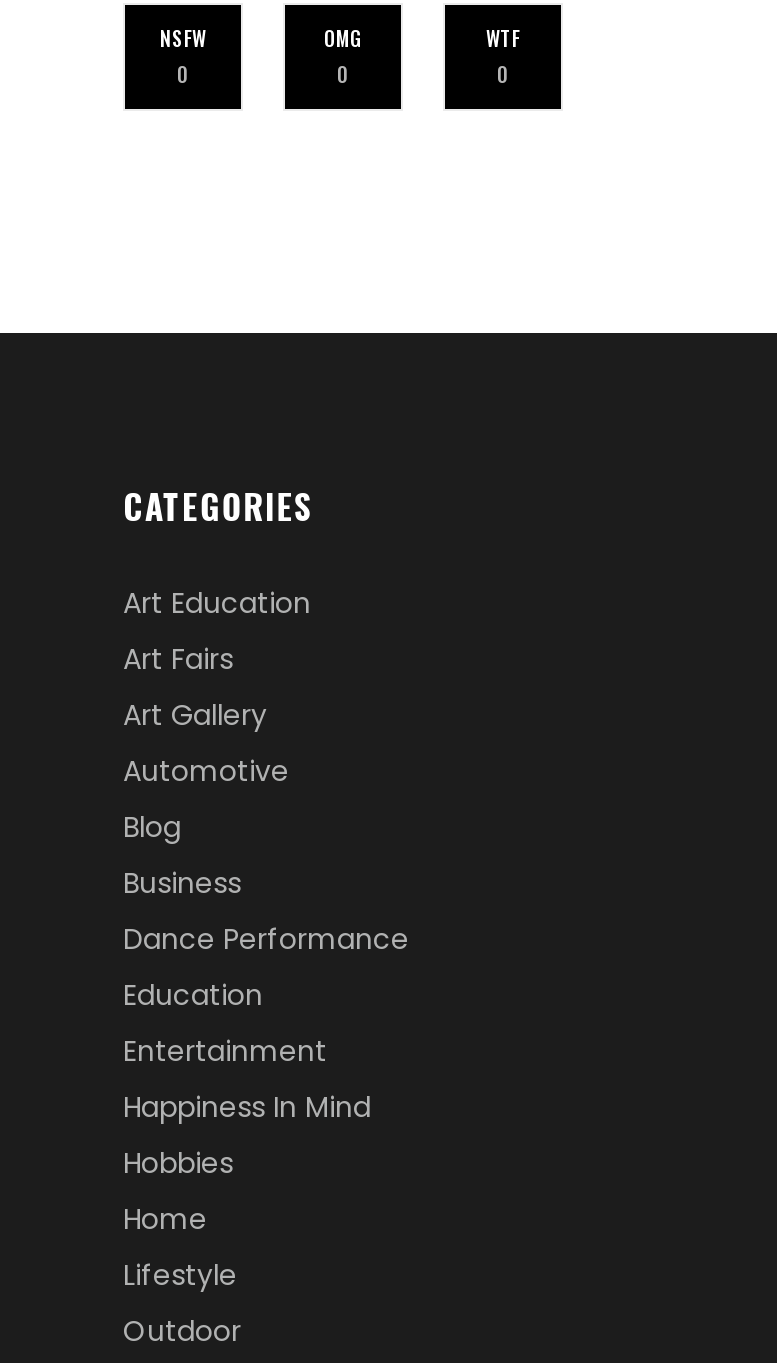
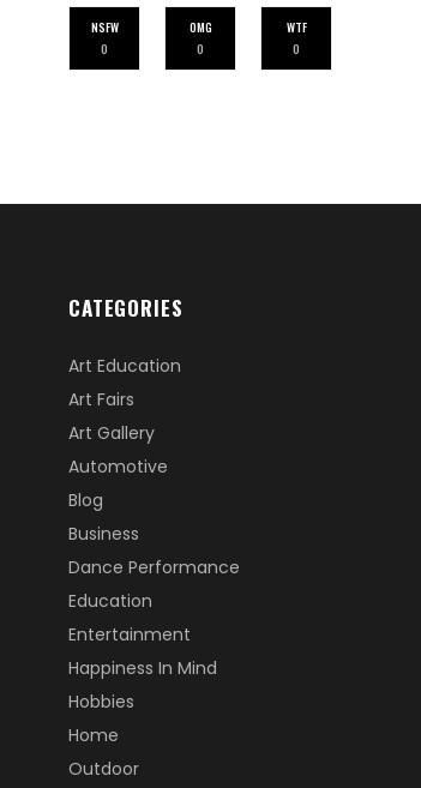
[123,1255,237,1295] Lifestyle -> none

